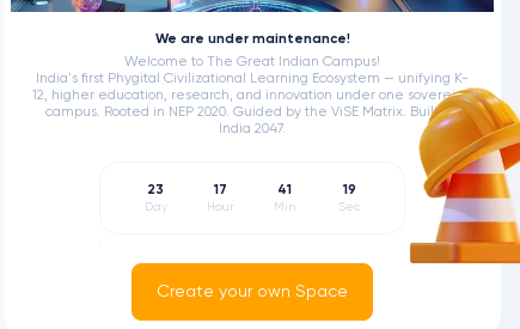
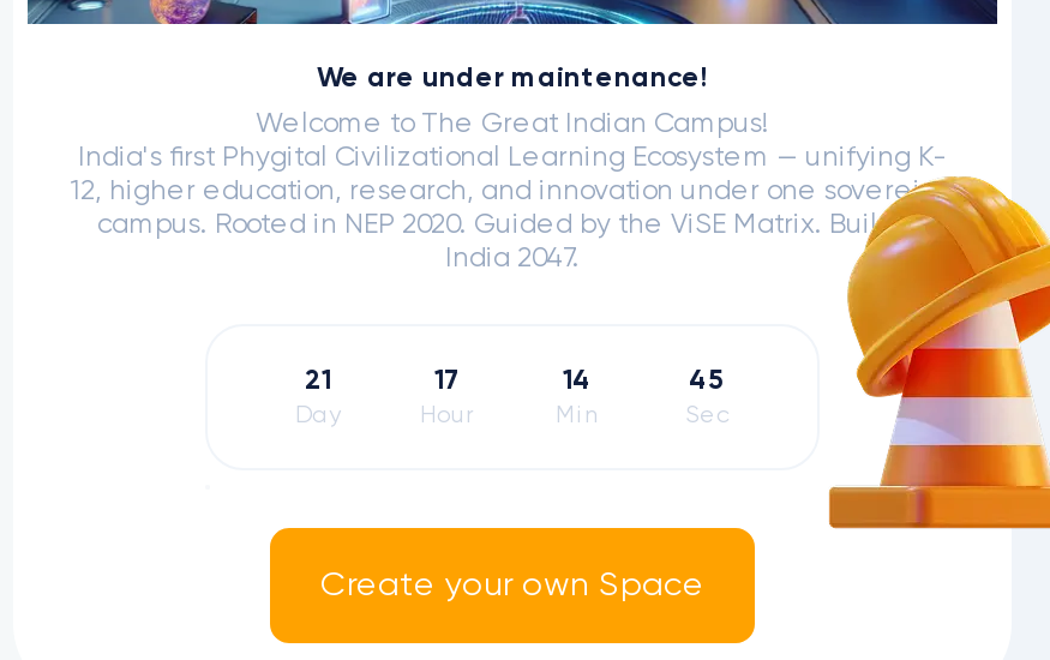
[147,183,164,197] 23 -> [305,367,331,396] 21
[277,183,292,197] 41 -> [563,367,592,396] 14
[342,183,356,197] 19 -> [689,367,725,396] 45

